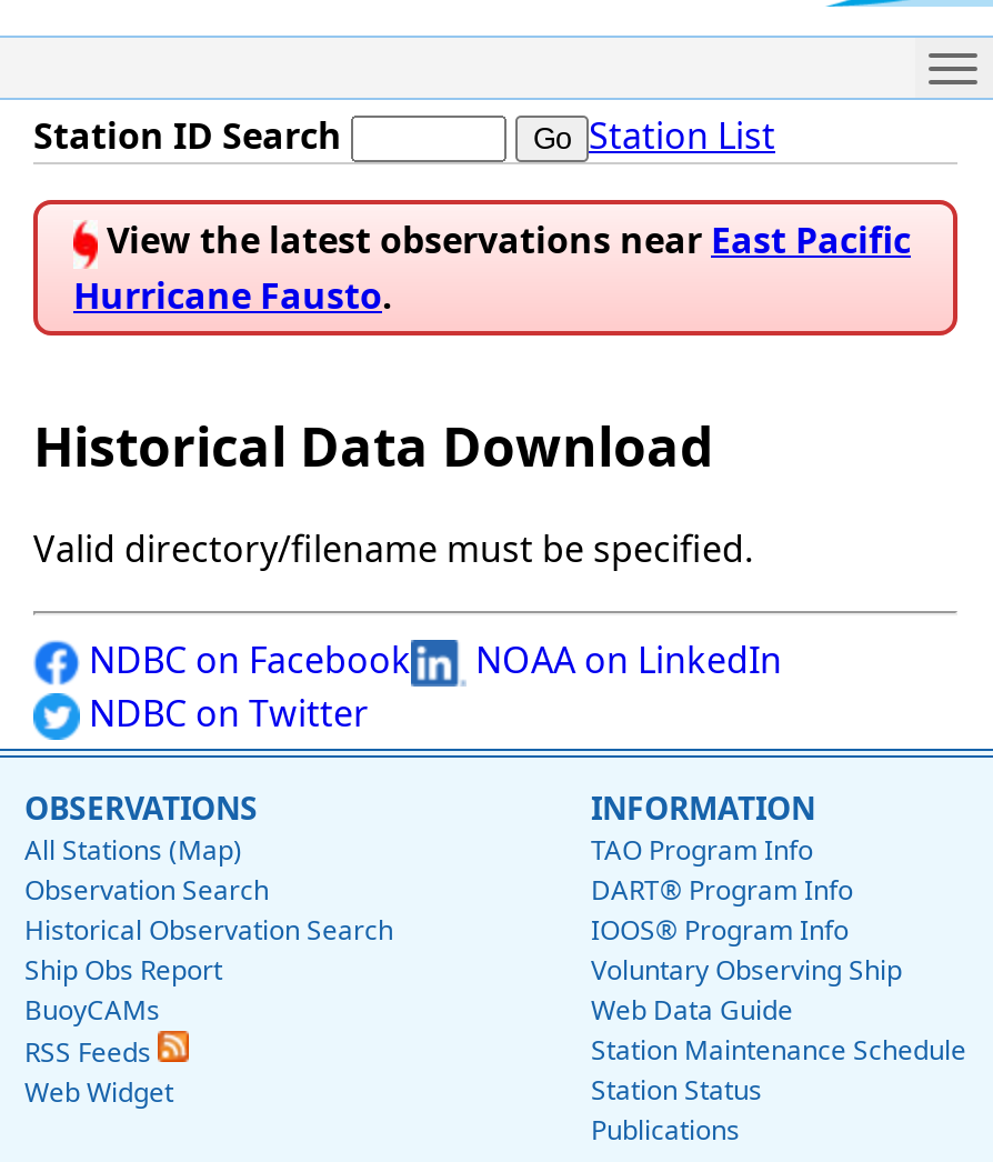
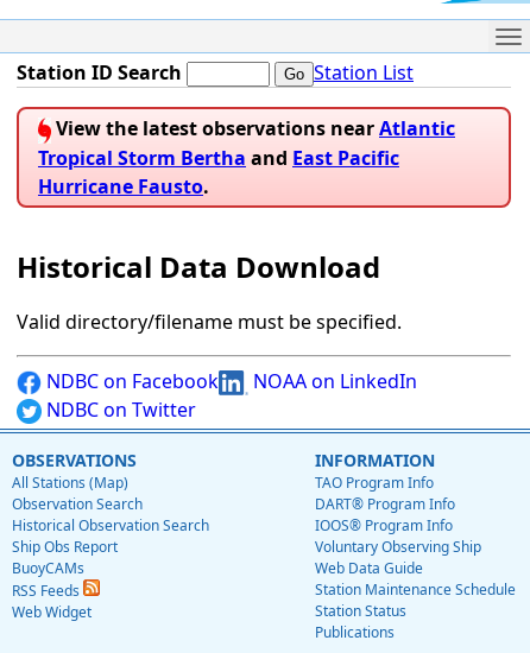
[98,216,911,265] View the latest observations near East Pacific -> [38,116,455,171] View the latest observations near Atlantic | Tropical Storm Bertha and East Pacific

